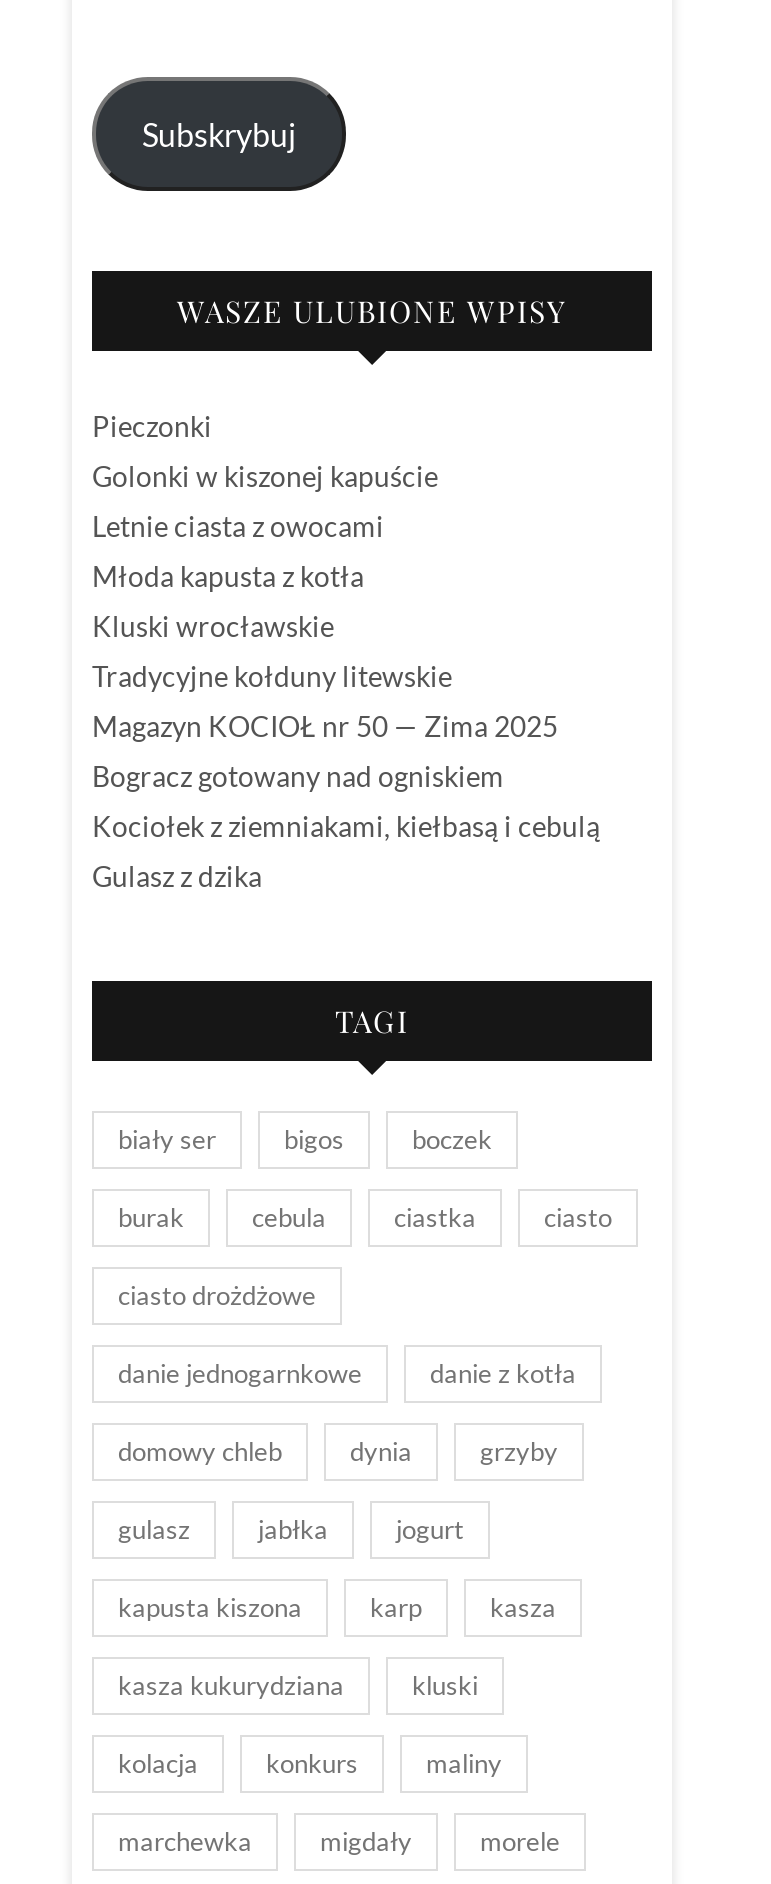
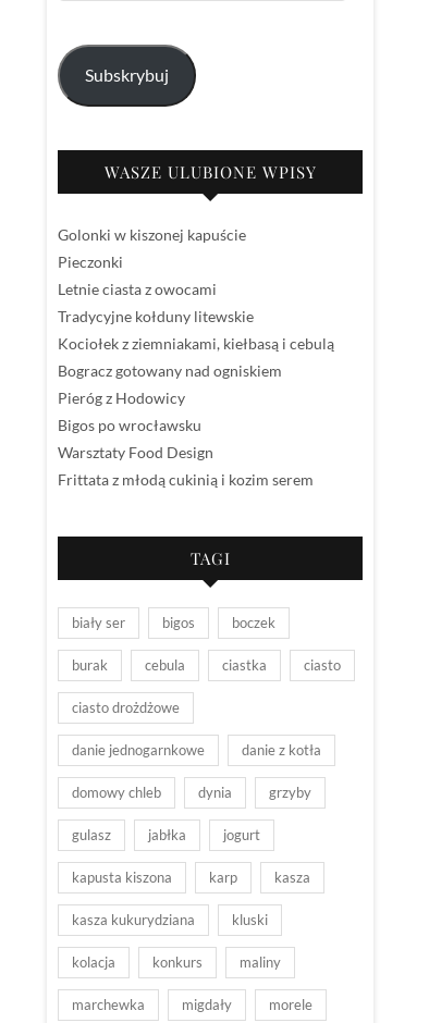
moved [92,410,212,444] -> [58,252,123,270]: Pieczonki
moved [92,460,438,494] -> [58,225,246,243]: Golonki w kiszonej kapuście
[92,560,364,644] Młoda kapusta z kotła | Kluski wrocławskie -> none
moved [92,660,452,694] -> [58,306,254,325]: Tradycyjne kołduny litewskie
[92,710,558,744] Magazyn KOCIOŁ nr 50 — Zima 2025 -> none
moved [92,760,504,794] -> [58,361,282,379]: Bogracz gotowany nad ogniskiem
moved [92,810,600,844] -> [58,334,334,352]: Kociołek z ziemniakami, kiełbasą i cebulą
[92,860,262,894] Gulasz z dzika -> [58,388,314,488] Pieróg z Hodowicy | Bigos po wrocławsku | Warsztaty Food Design | Frittata z młodą cukinią i kozim serem

